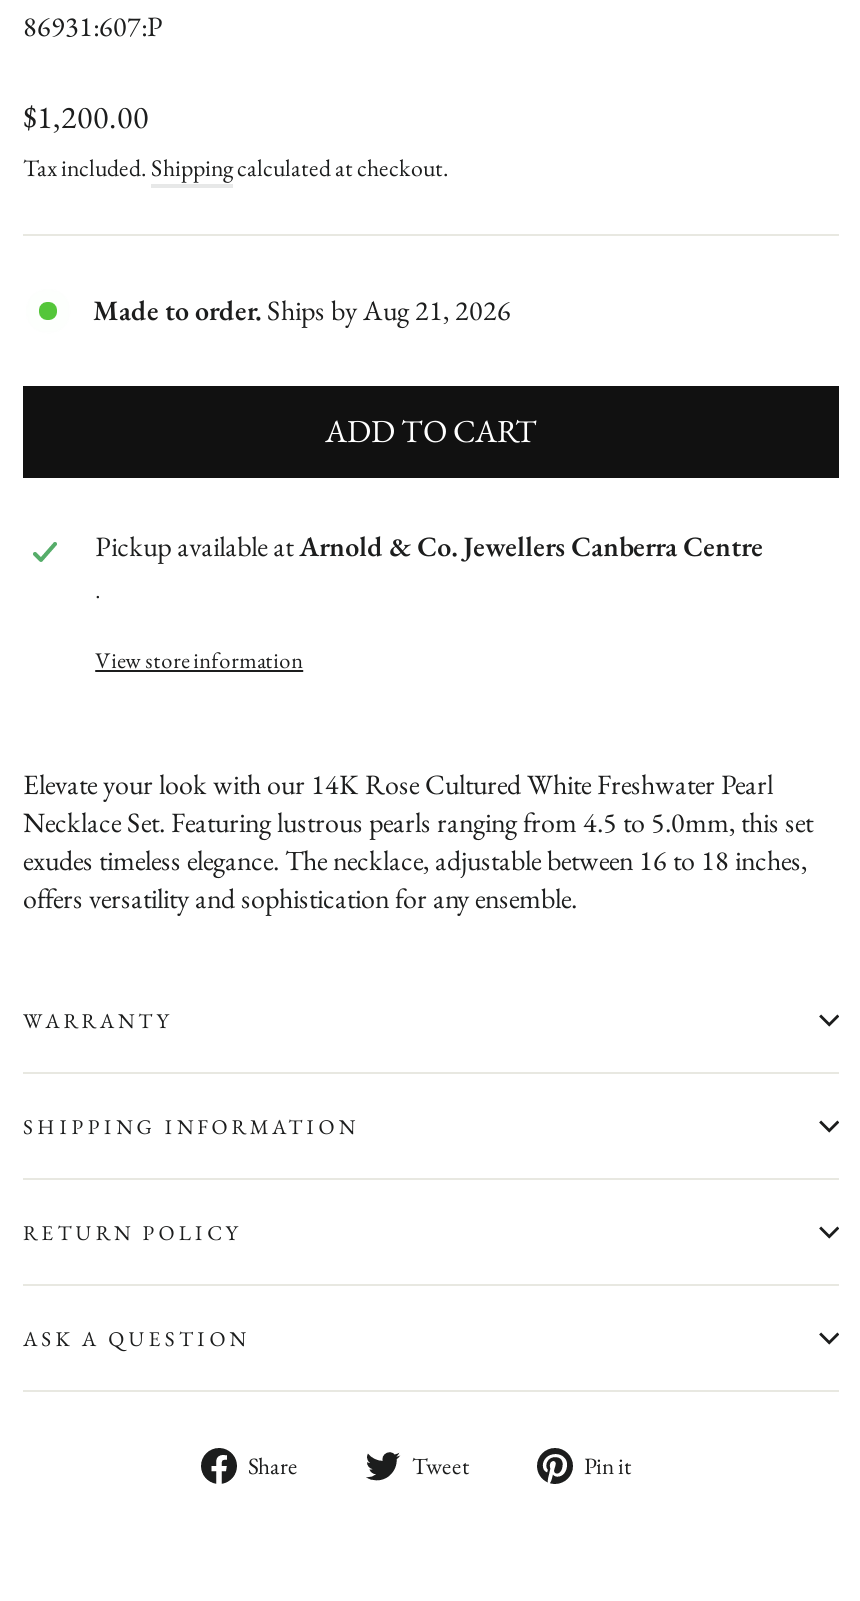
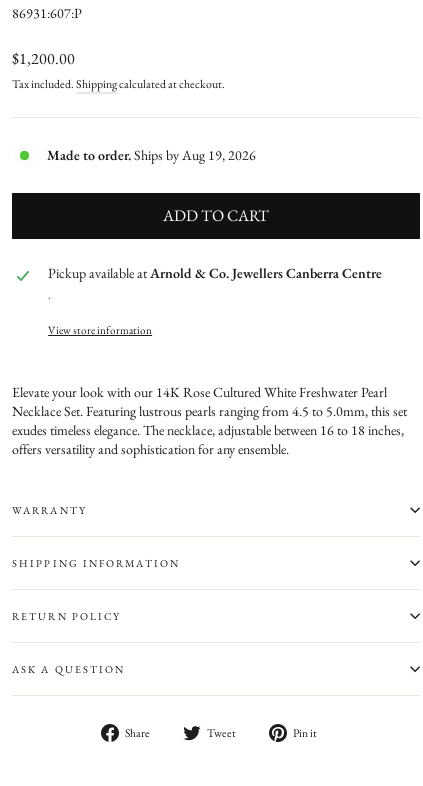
[93,292,511,328] Made to order. Ships by Aug 21, 2026 -> [47,146,256,164] Made to order. Ships by Aug 19, 2026

